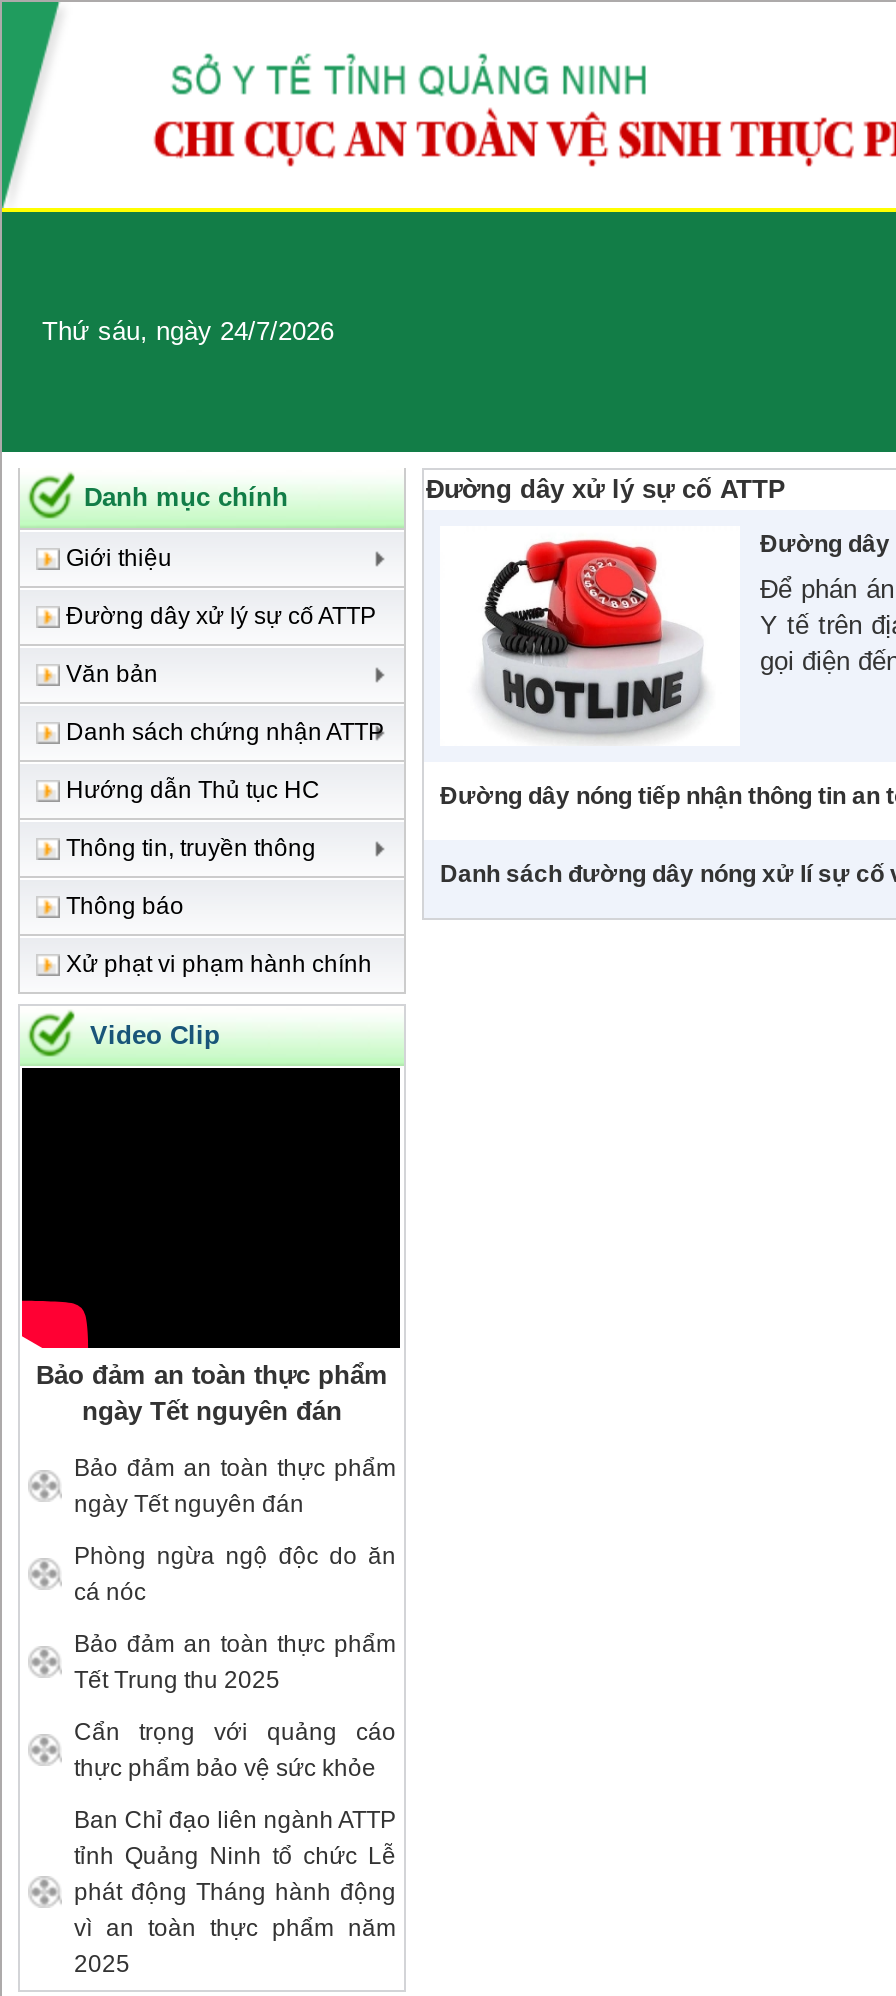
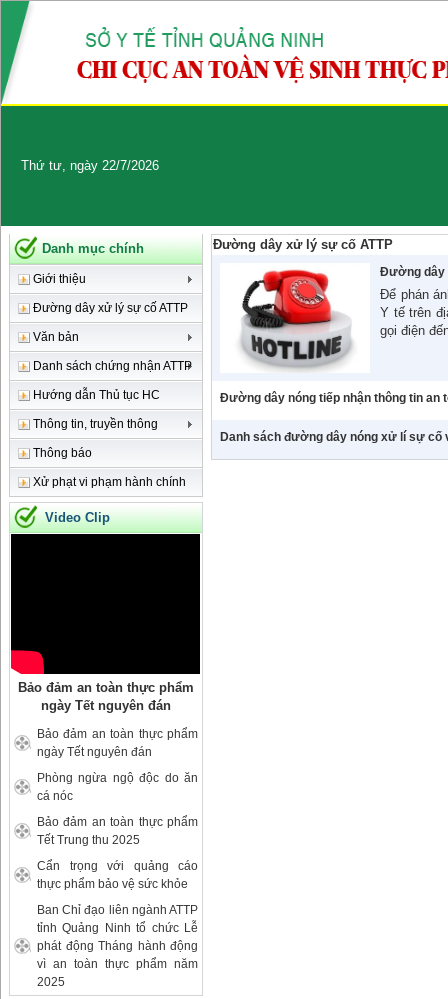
[42,316,334,346] Thứ sáu, ngày 24/7/2026 -> [21,158,159,173] Thứ tư, ngày 22/7/2026

